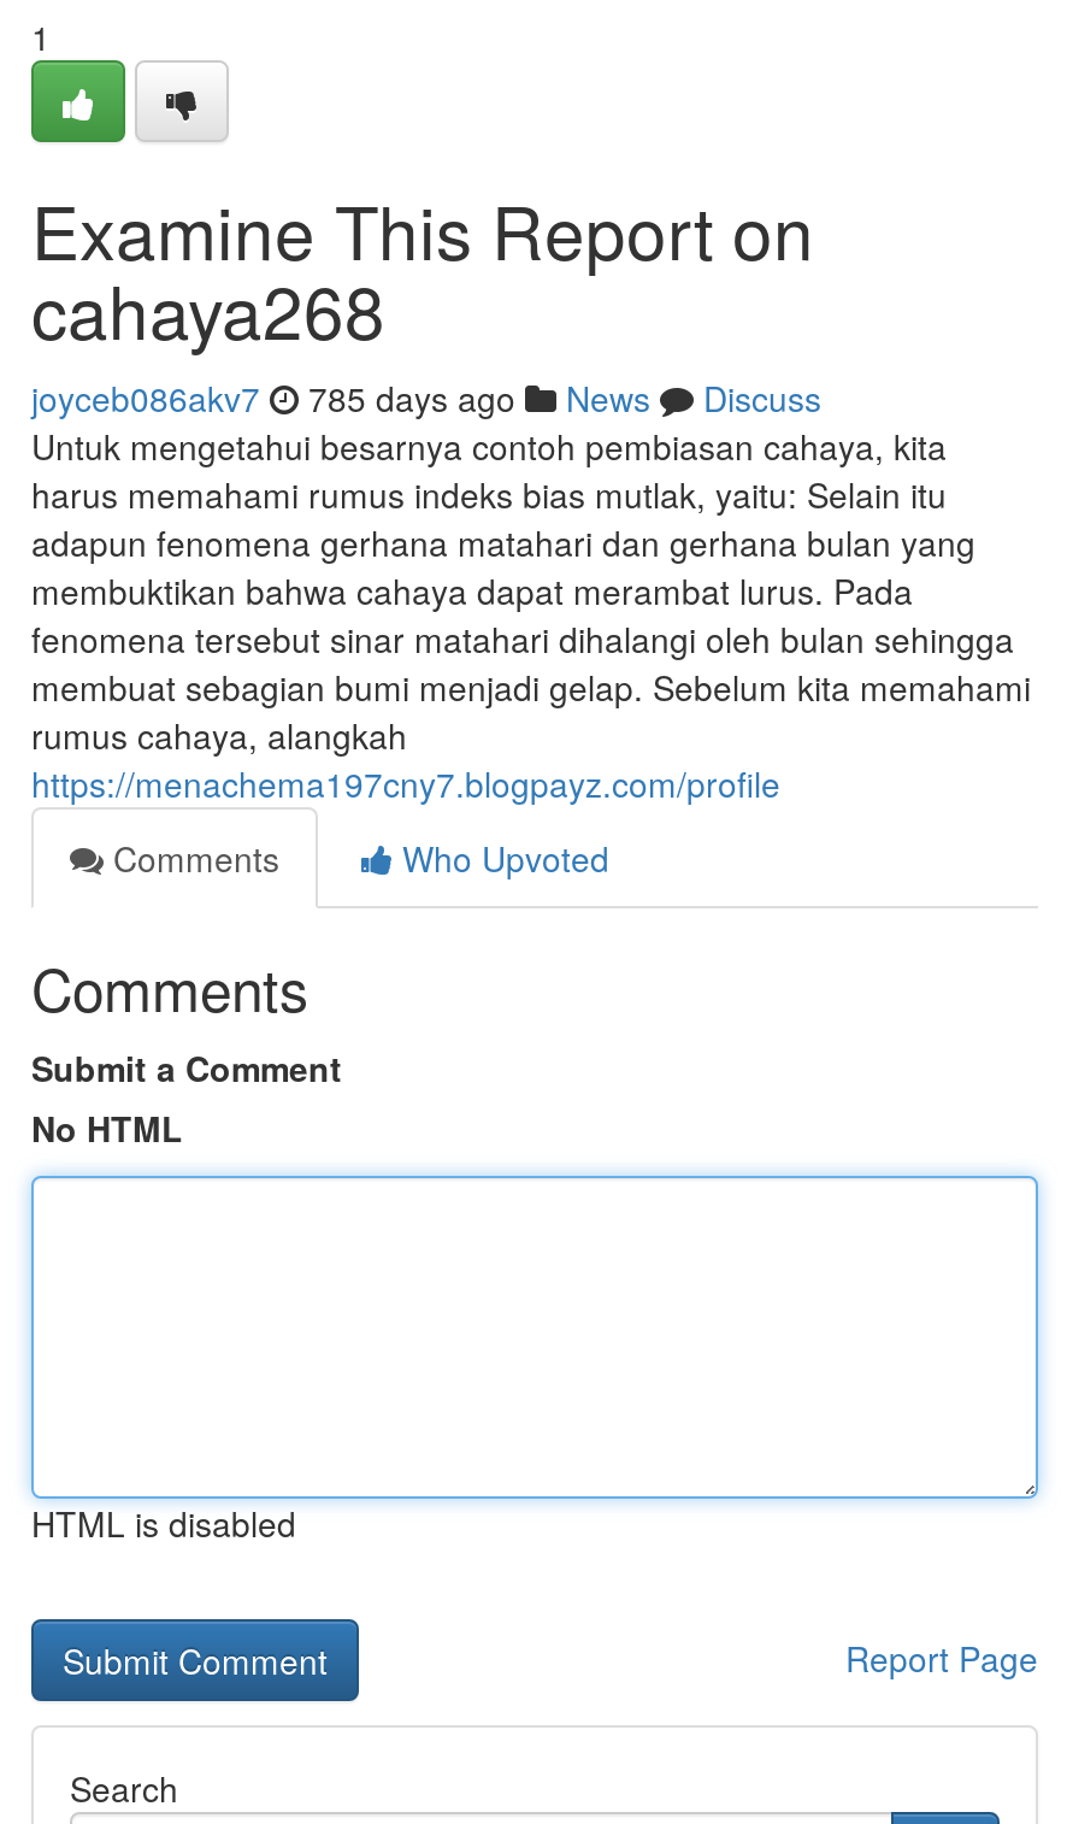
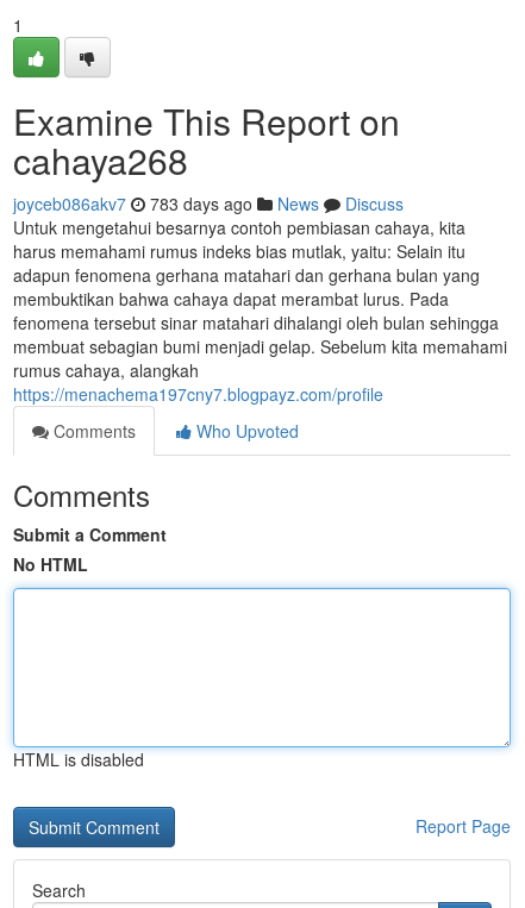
[31,373,821,422] joyceb086akv7 785 days ago News Discuss -> [13,192,404,215] joyceb086akv7 783 days ago News Discuss

